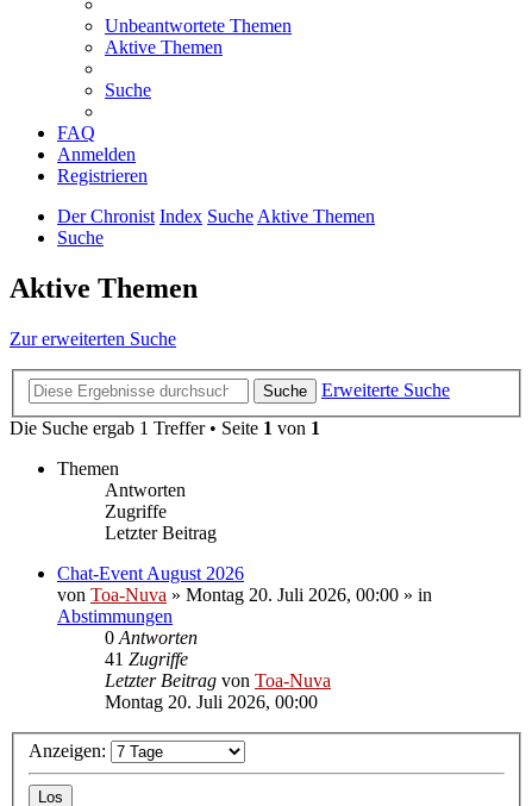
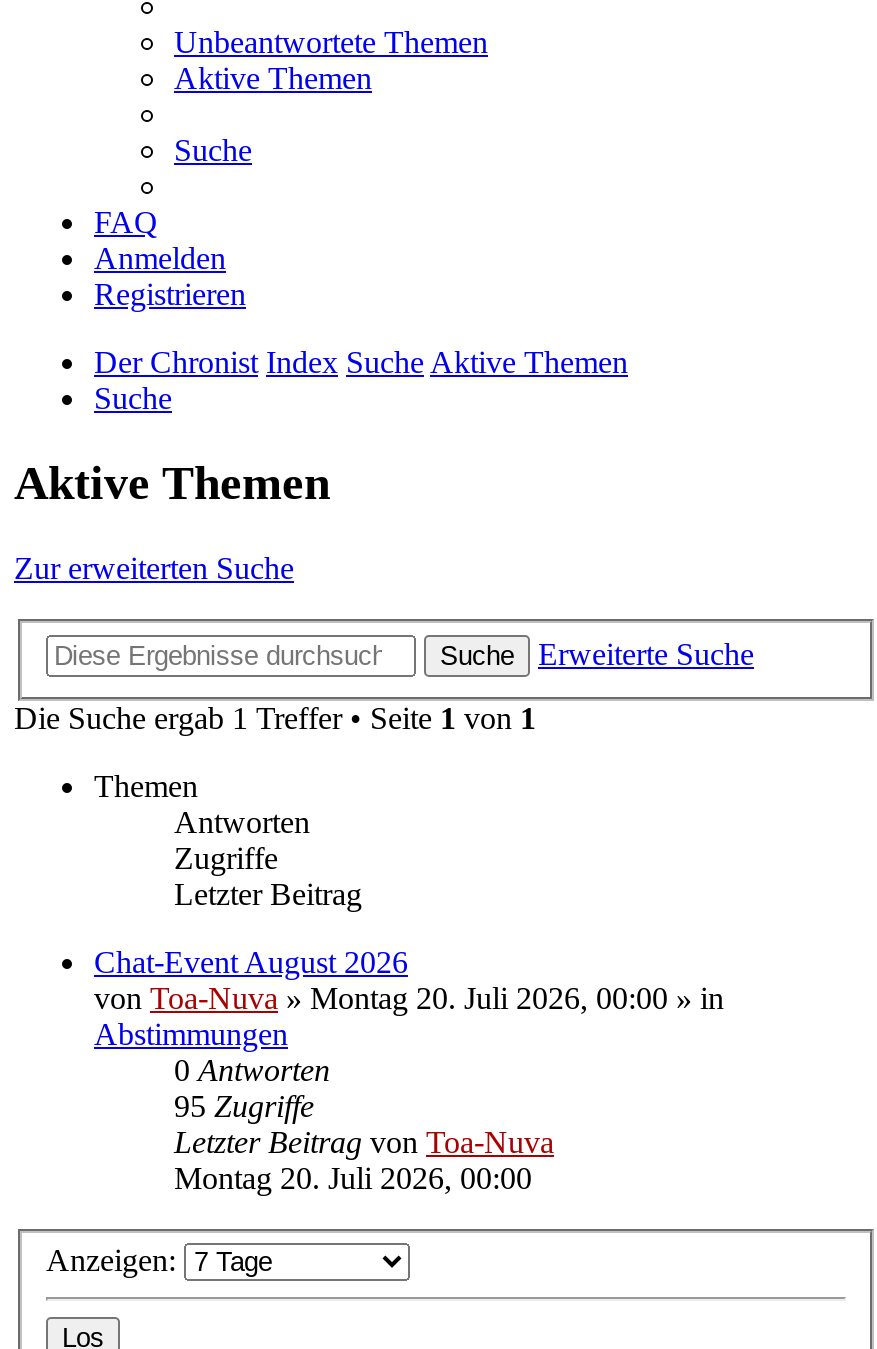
[105,649,188,669] 41 Zugriffe -> [174,1089,314,1123] 95 Zugriffe

